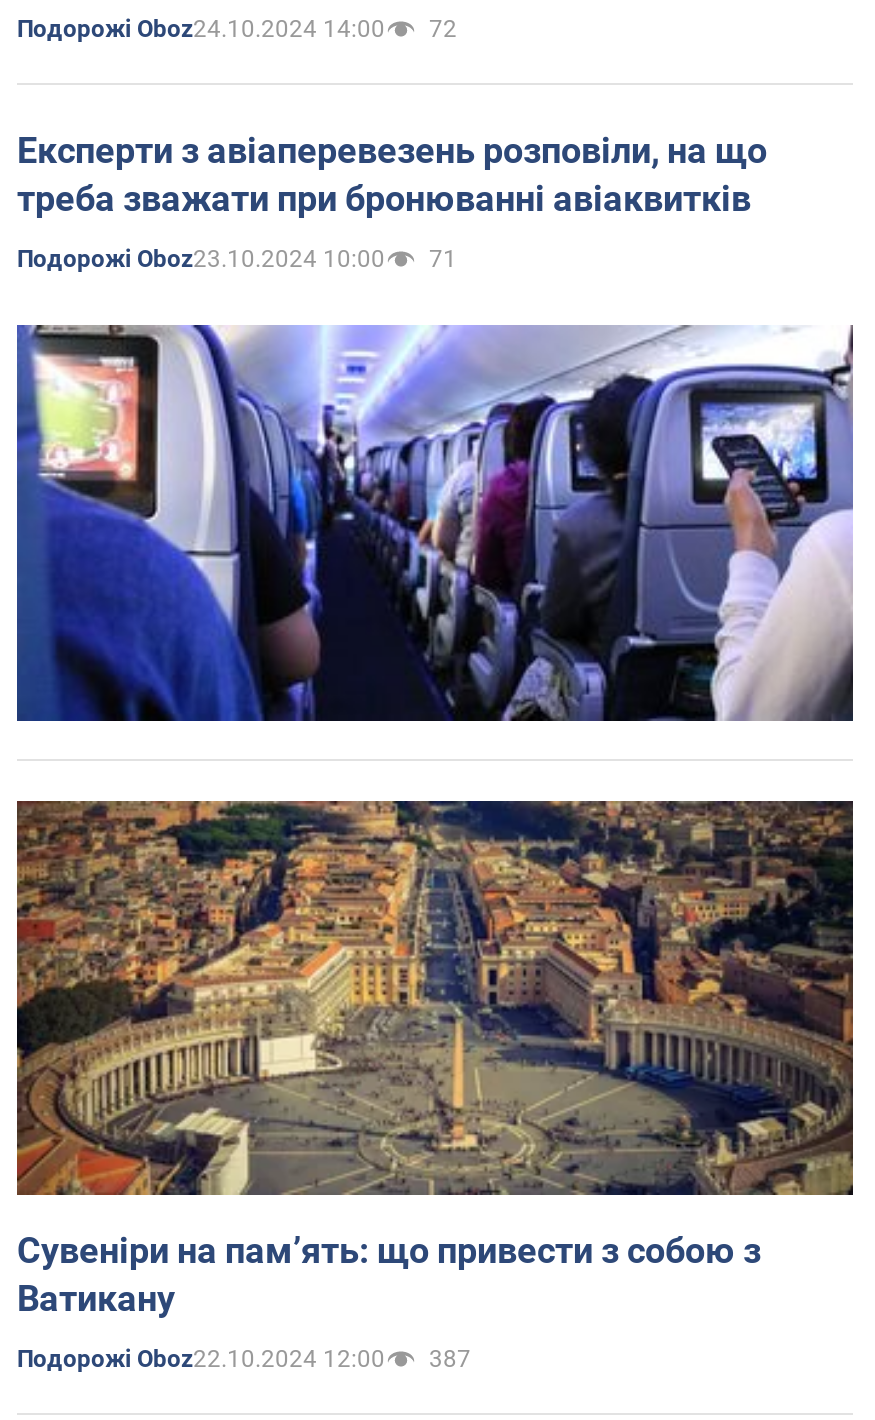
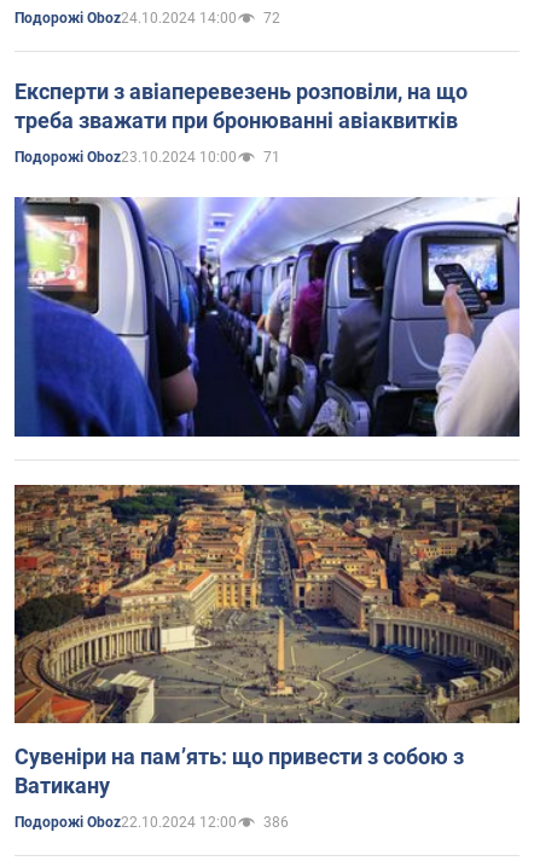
[429,1345,471,1373] 387 -> [263,814,289,831] 386

